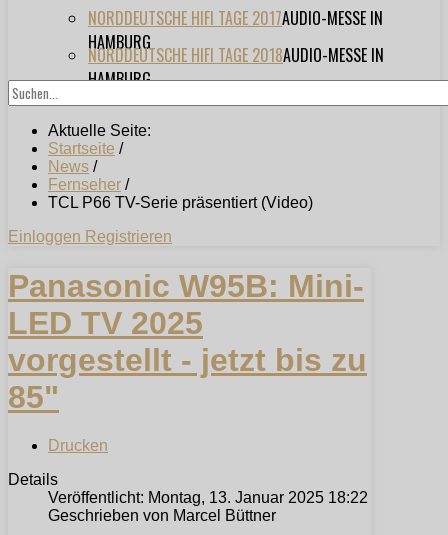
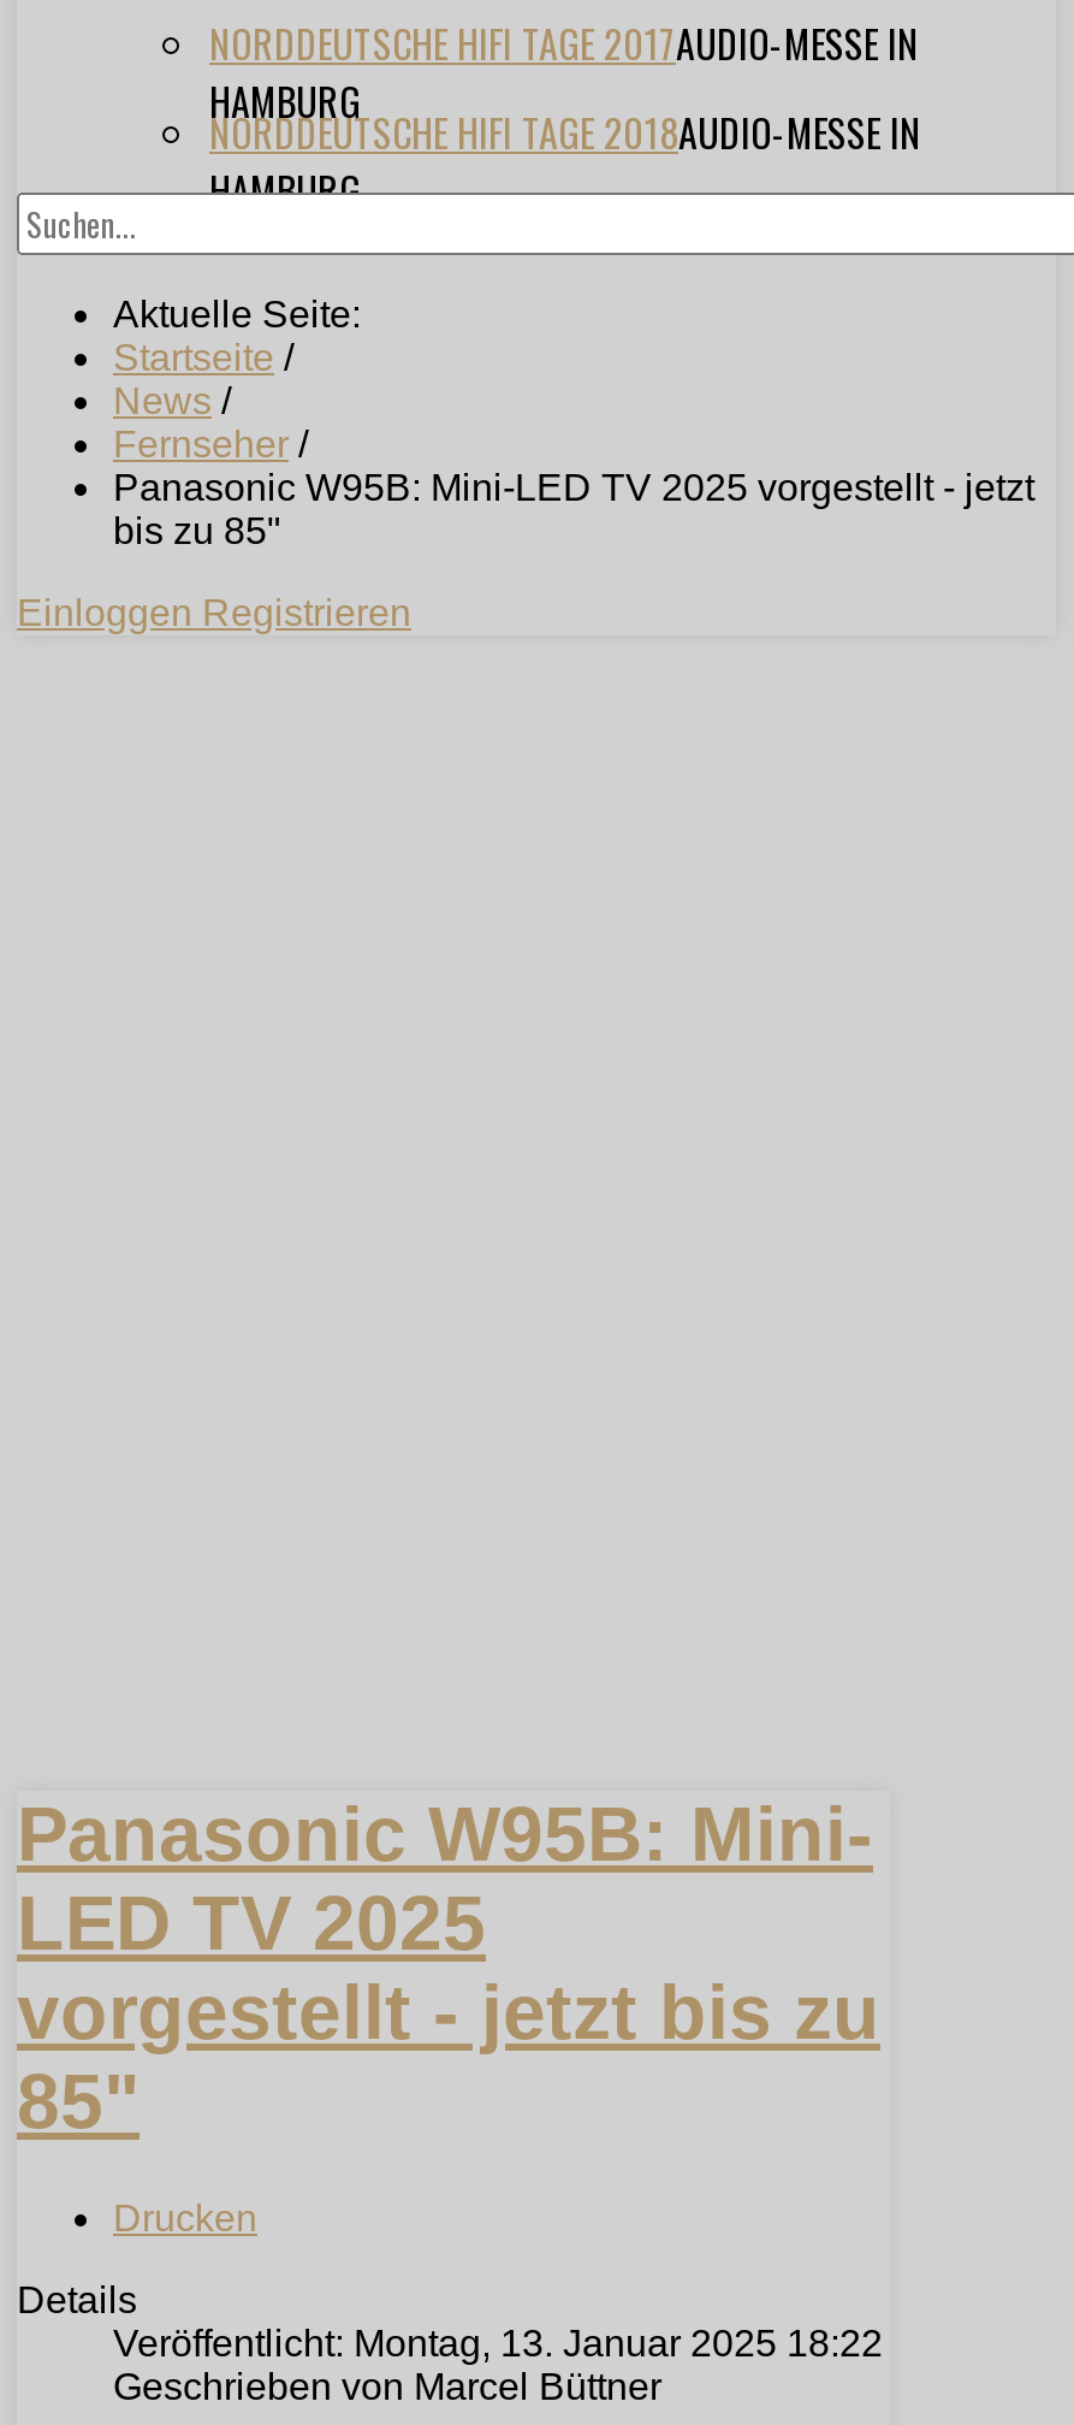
[48,194,313,211] TCL P66 TV-Serie präsentiert (Video) -> [113,468,1034,552] Panasonic W95B: Mini-LED TV 2025 vorgestellt - jetzt | bis zu 85"

